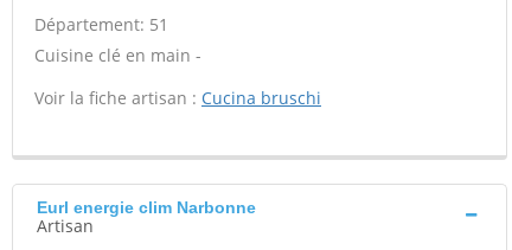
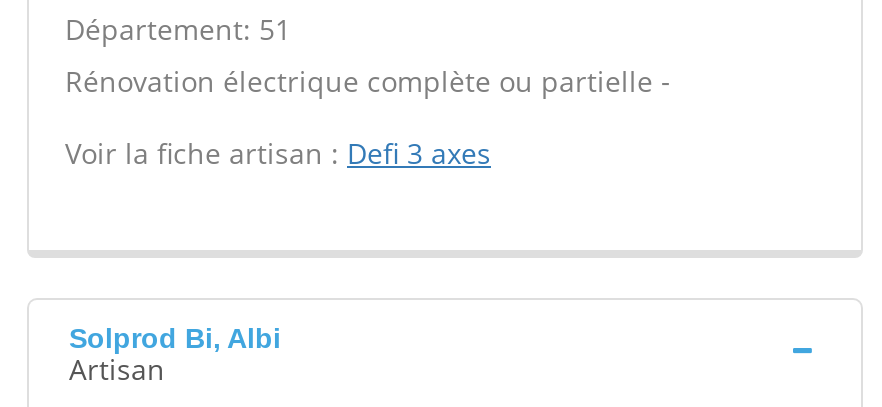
[34,44,201,66] Cuisine clé en main - -> [65,62,671,100] Rénovation électrique complète ou partielle -
[34,86,321,109] Voir la fiche artisan : Cucina bruschi -> [65,134,491,172] Voir la fiche artisan : Defi 3 axes
[37,198,256,217] Eurl energie clim Narbonne -> [69,322,281,354] Solprod Bi, Albi

